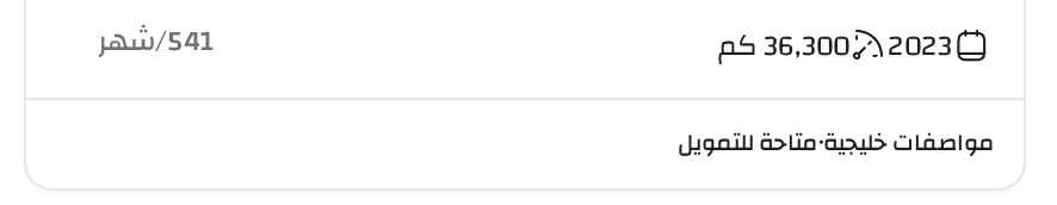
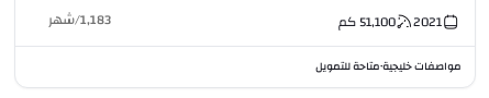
[169,15,954,72] 2023 | 36,300 كم | 541 -> [81,8,443,34] 2021 | 51,100 كم | 1,183

